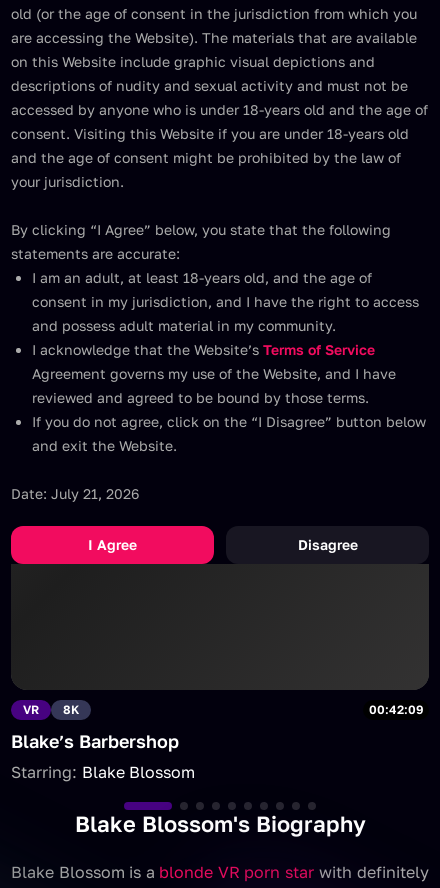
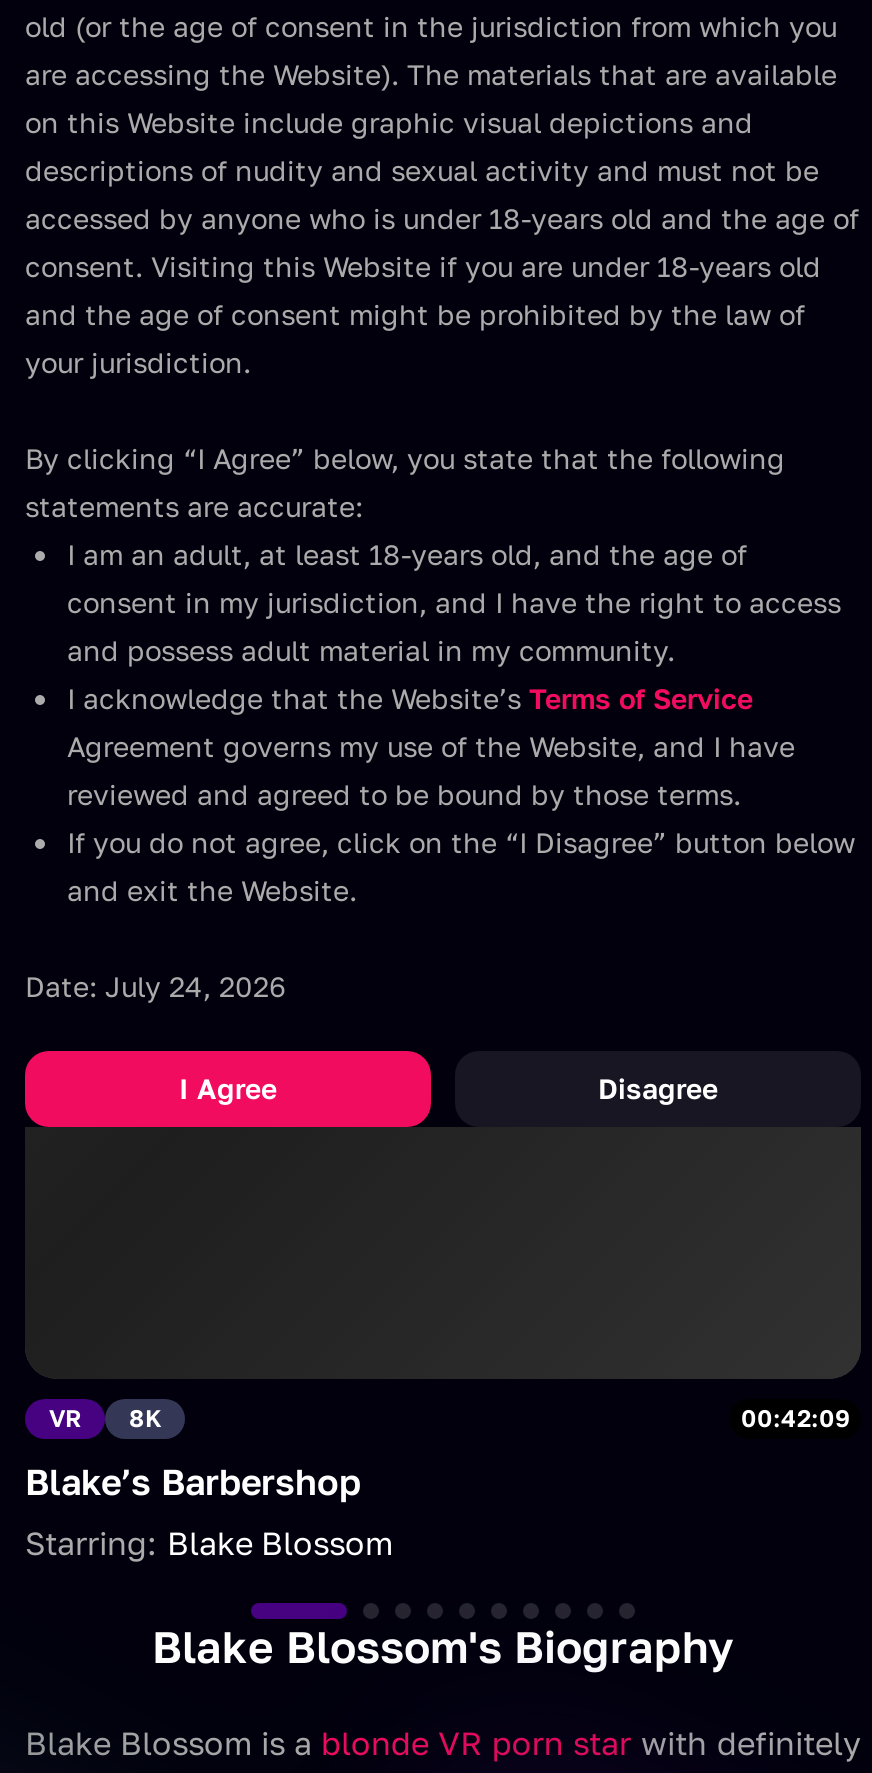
[11,485,139,502] Date: July 21, 2026 -> [25,969,285,1003] Date: July 24, 2026

